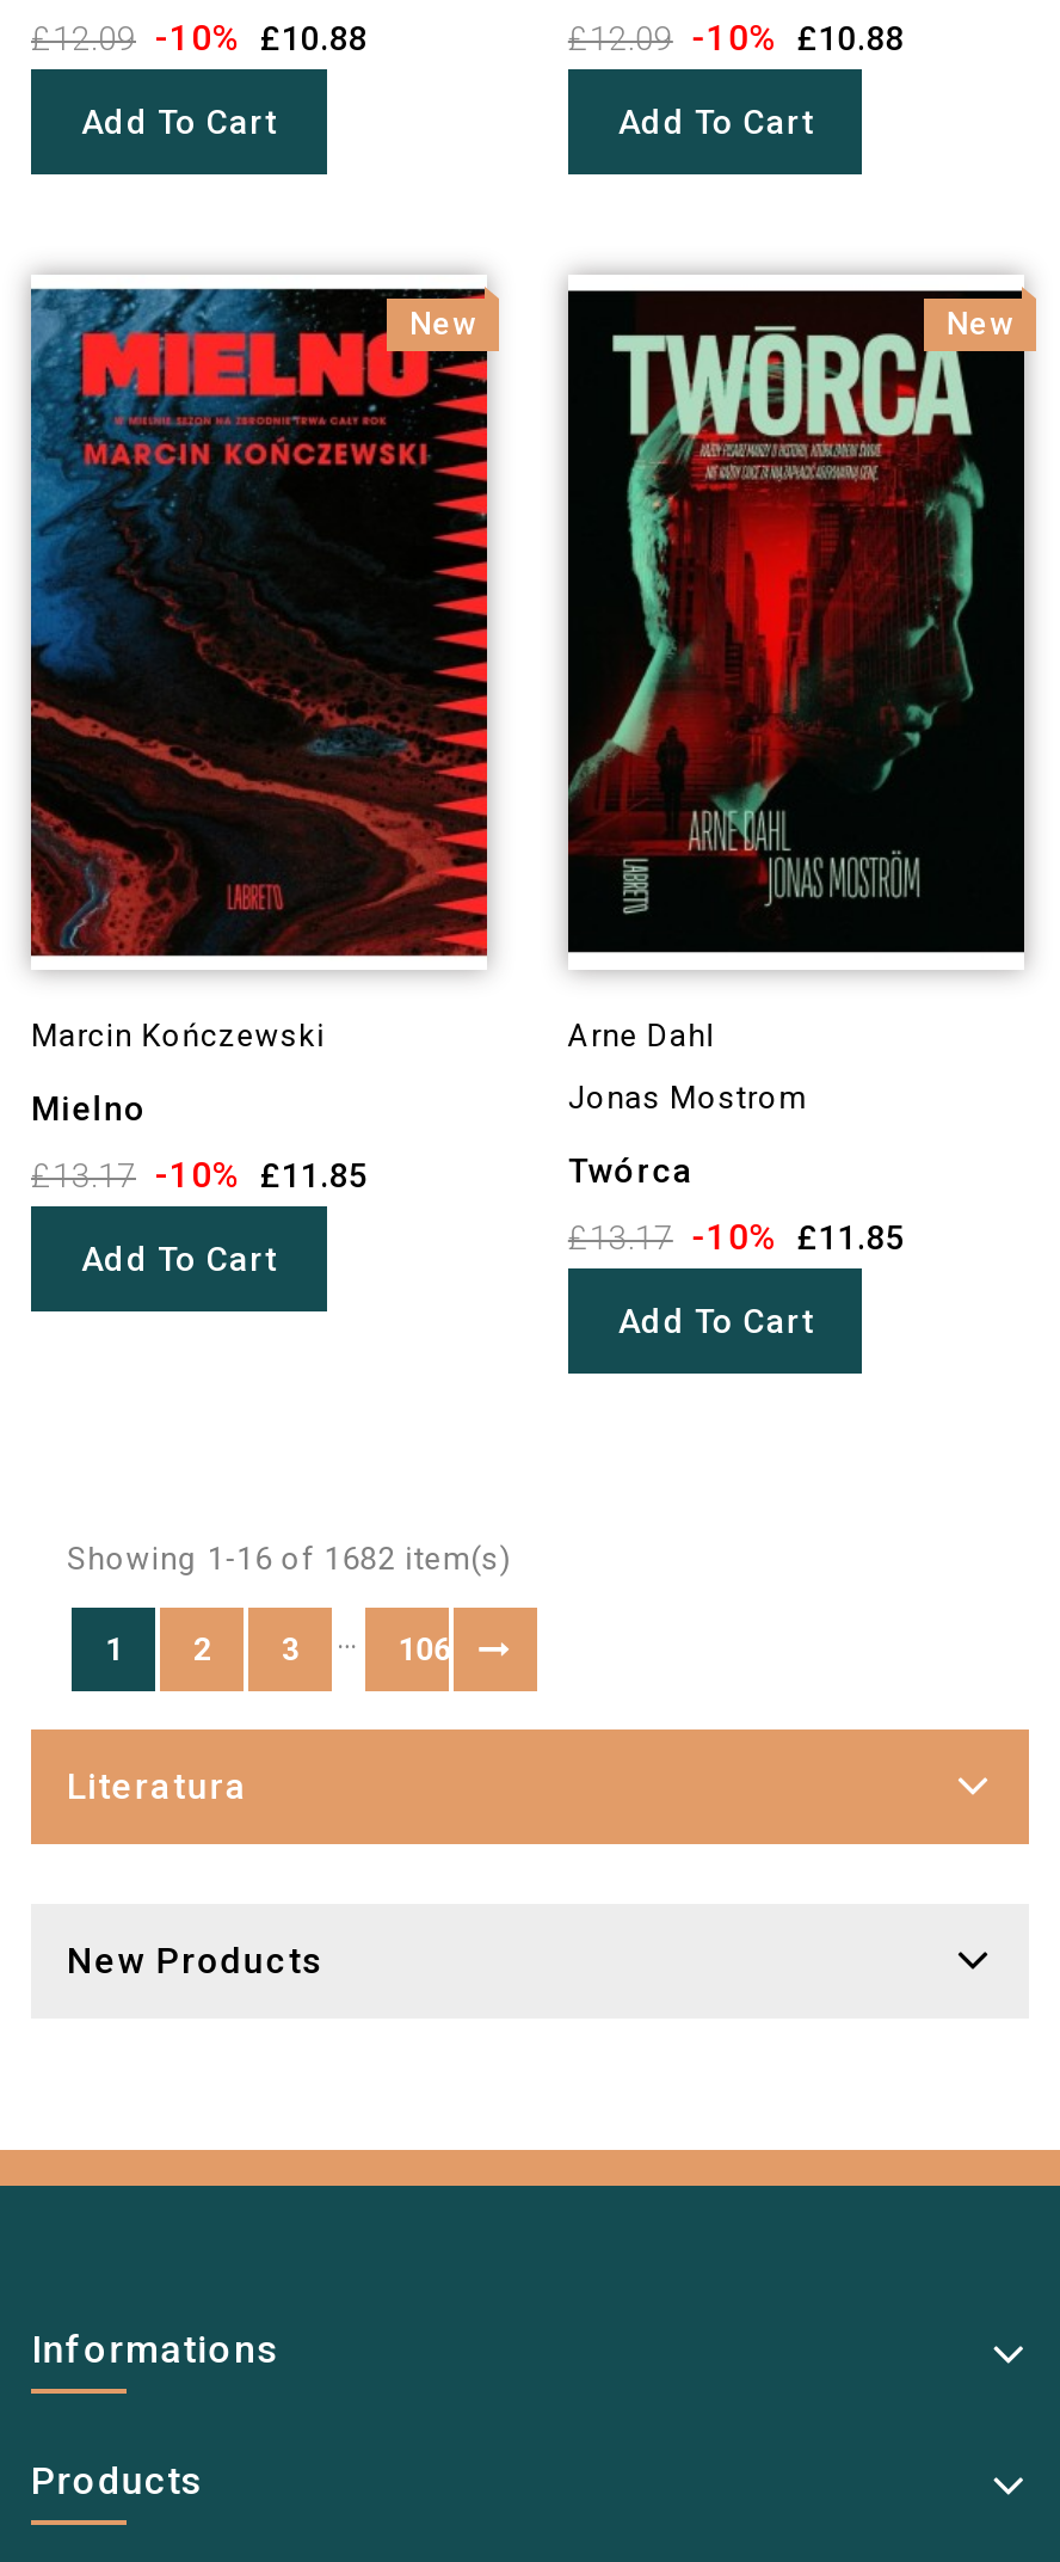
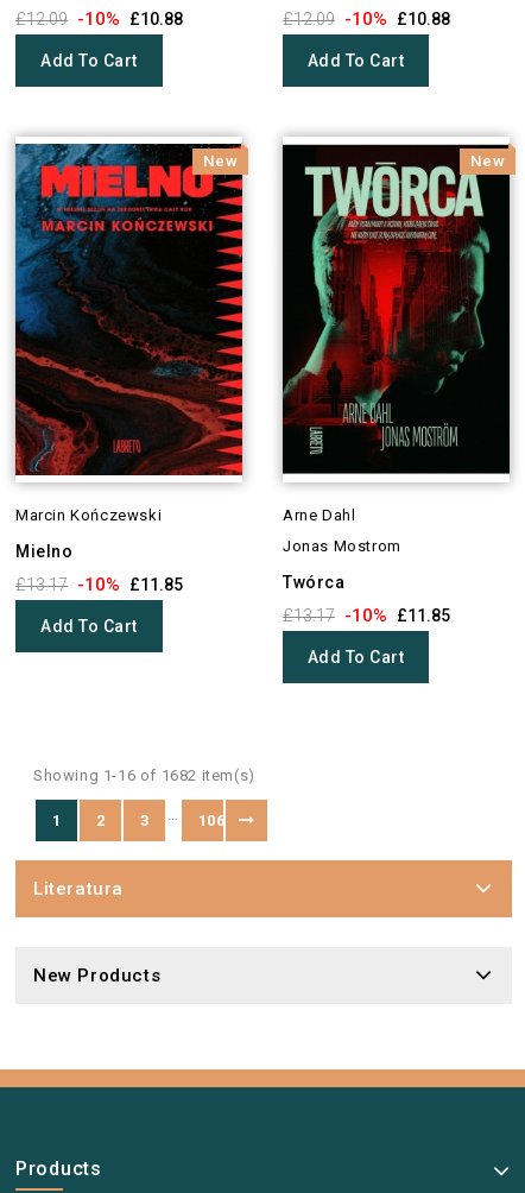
[31,2328,280,2373] Informations -> none

